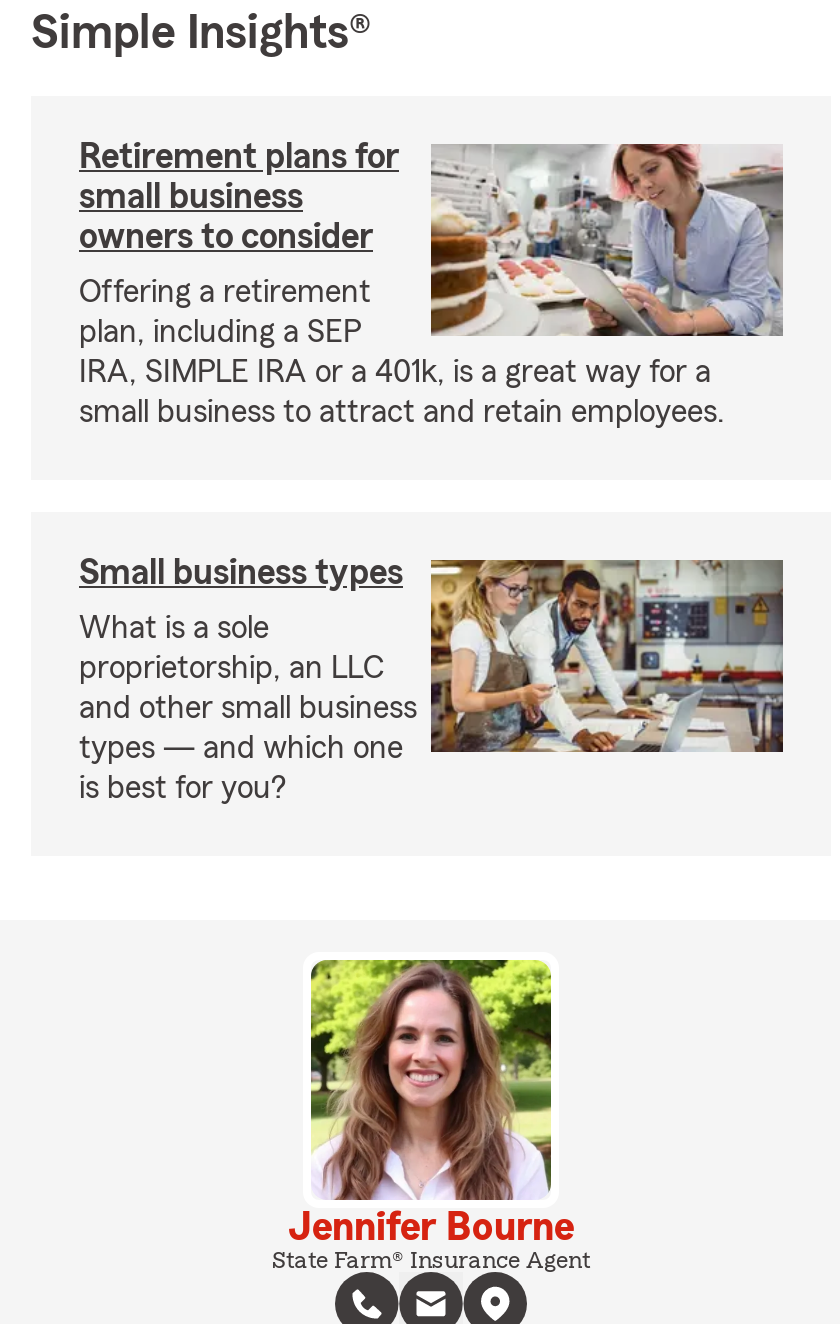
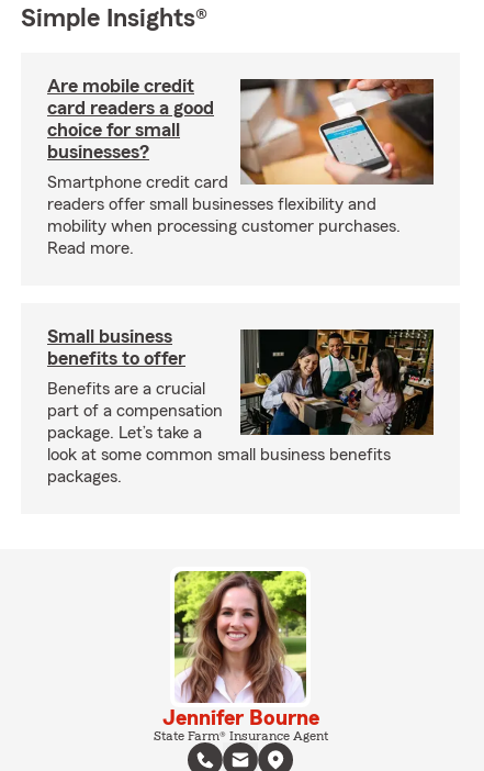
[79,138,399,254] Retirement plans for | small business | owners to consider -> [47,76,214,161] Are mobile credit | card readers a good | choice for small | businesses?
[79,142,785,428] [image] | Offering a retirement | plan, including a SEP | IRA, SIMPLE IRA or a 401k, is a great way for a | small business to attract and retain employees. -> [47,78,435,257] [image] | Smartphone credit card | readers offer small businesses flexibility and | mobility when processing customer purchases. | Read more.
[79,554,403,590] Small business types -> [47,326,185,368] Small business | benefits to offer
[79,558,785,804] [image] | What is a sole | proprietorship, an LLC | and other small business | types — and which one | is best for you? -> [47,328,435,485] [image] | Benefits are a crucial | part of a compensation | package. Let’s take a | look at some common small business benefits | packages.

